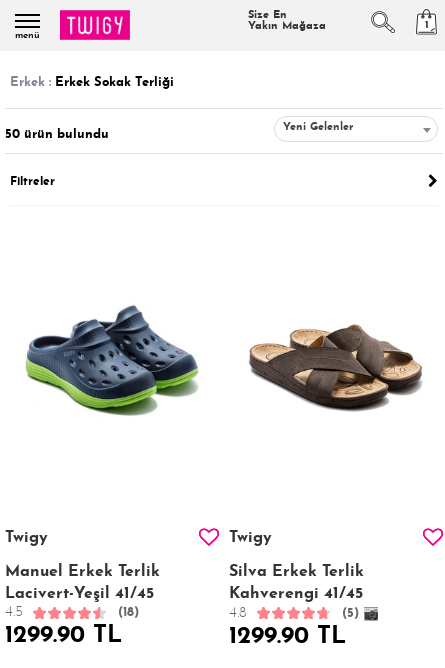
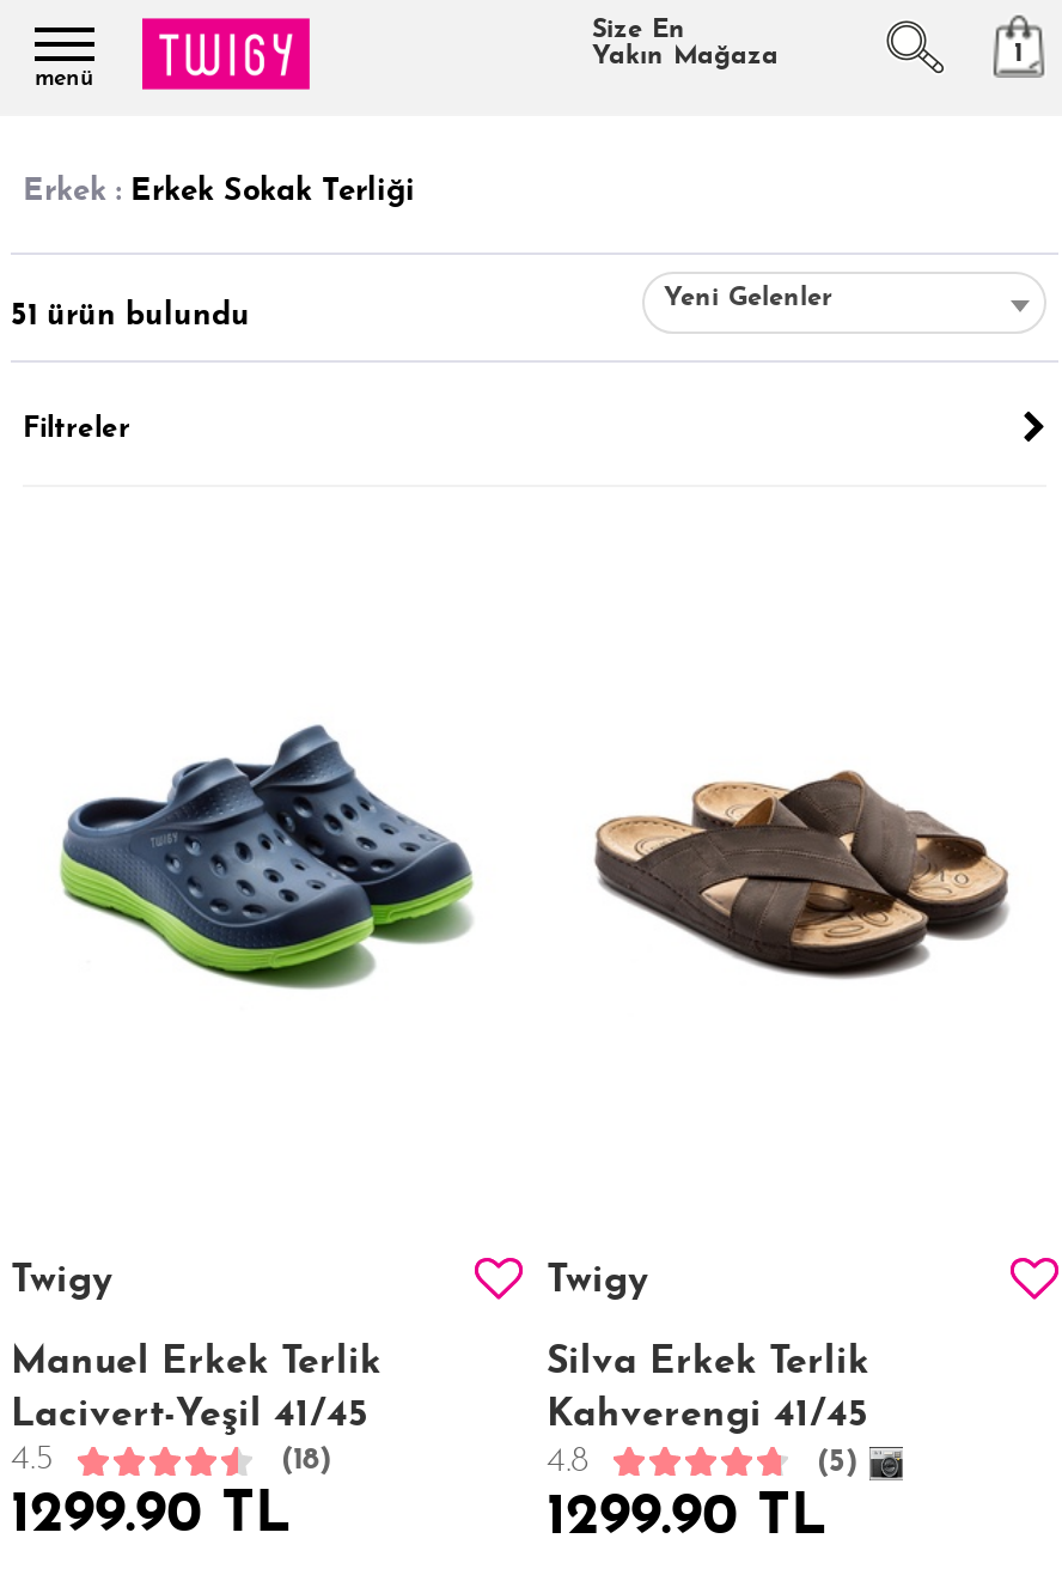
[5,128,109,141] 50 ürün bulundu -> [11,300,250,332] 51 ürün bulundu

